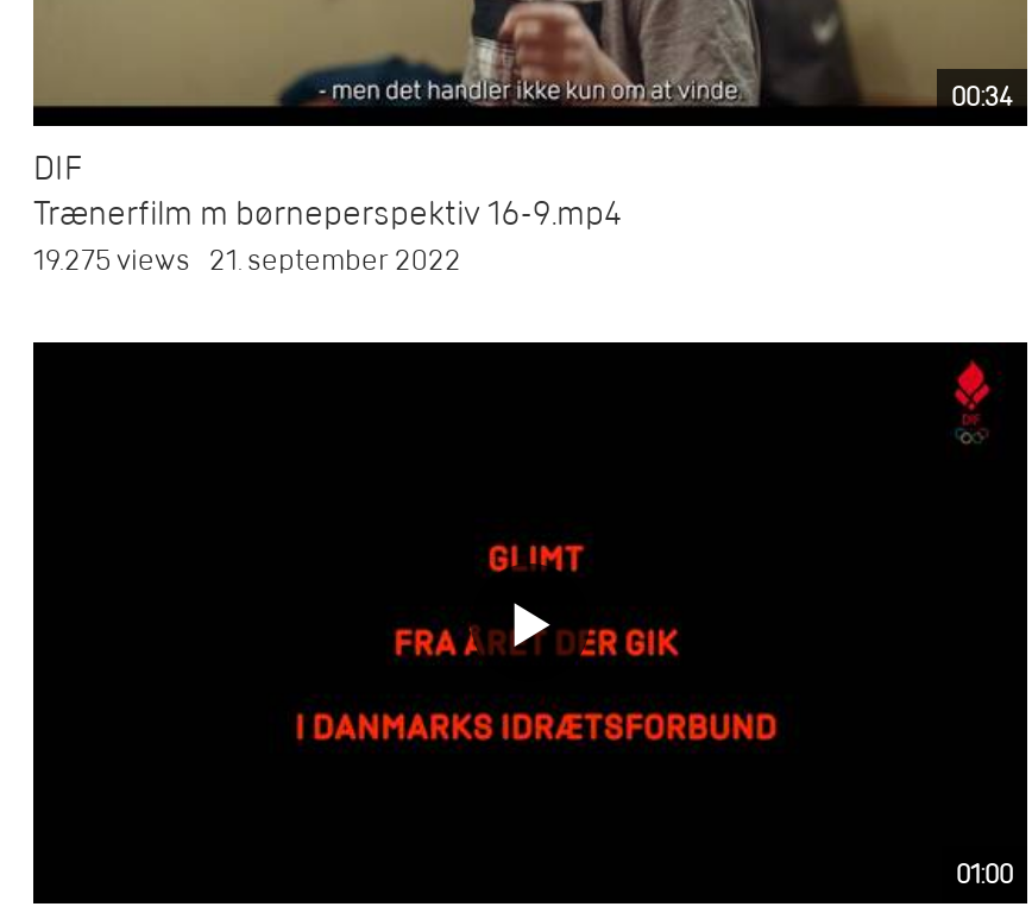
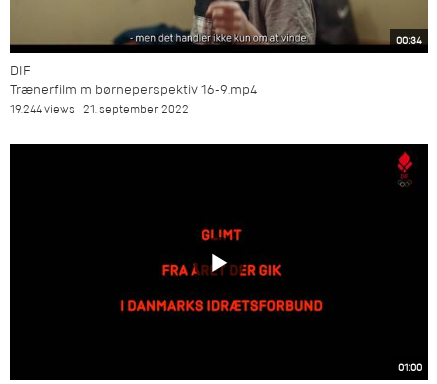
[33,239,461,280] 19.275 views 21. september 2022 -> [10,101,189,118] 19.244 views 21. september 2022

